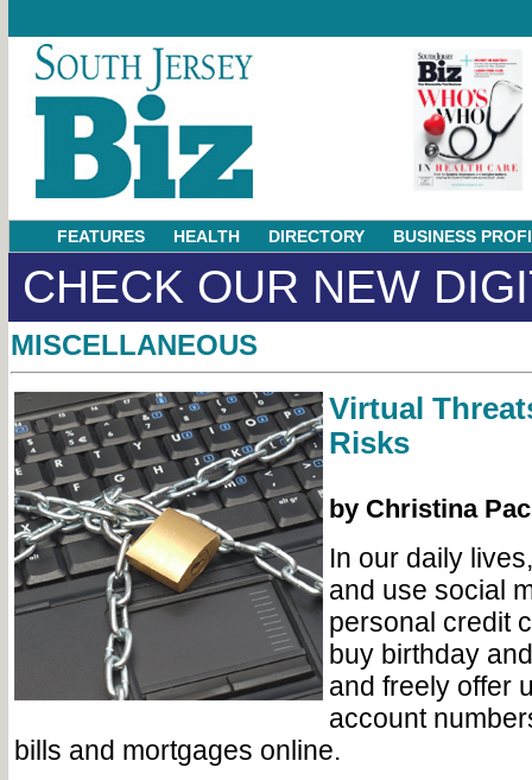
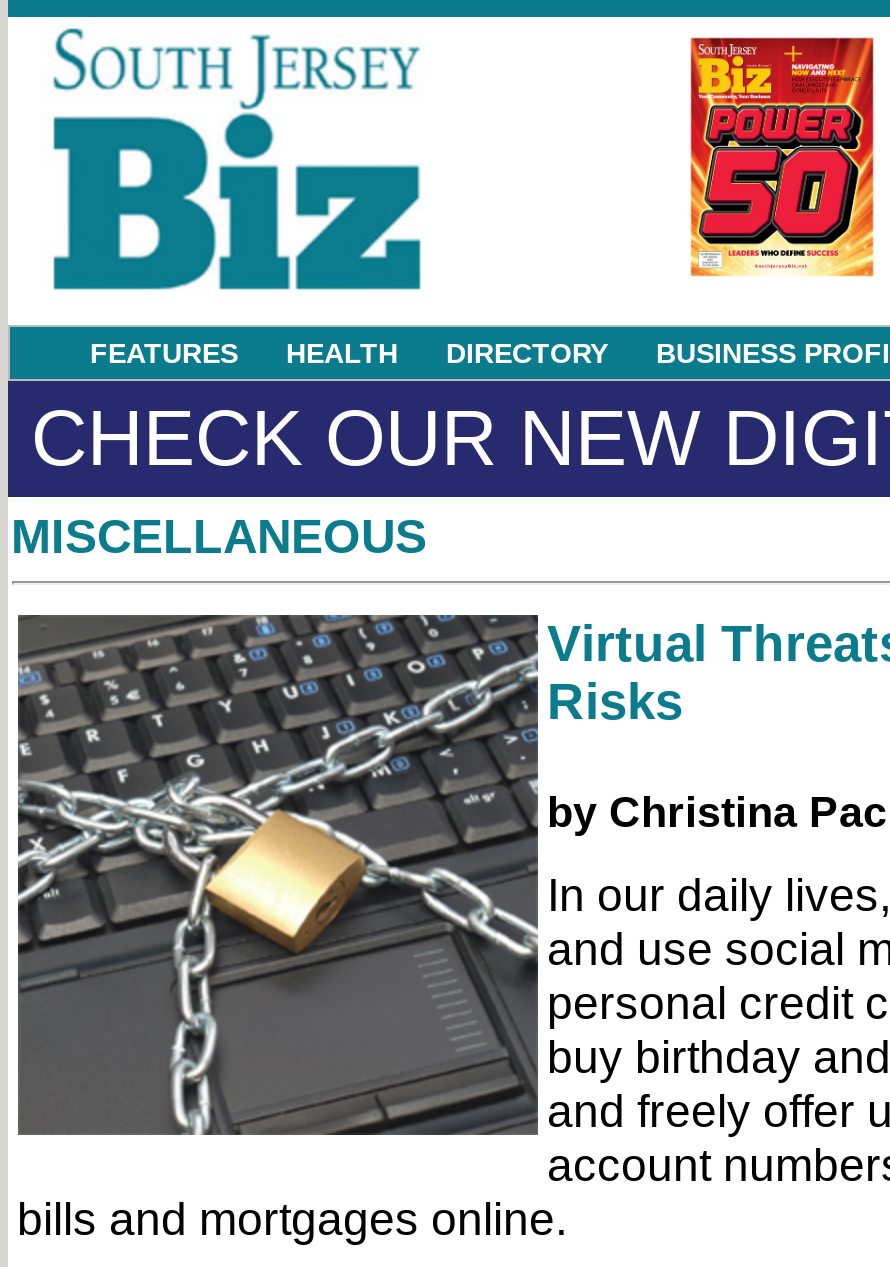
[413,49,522,190] [image] -> [688,35,876,277] [image]

